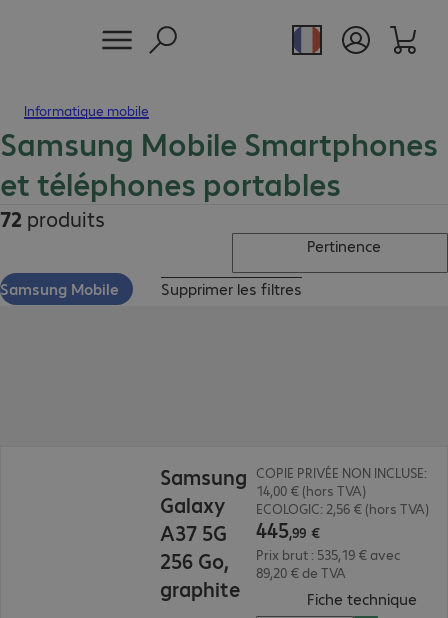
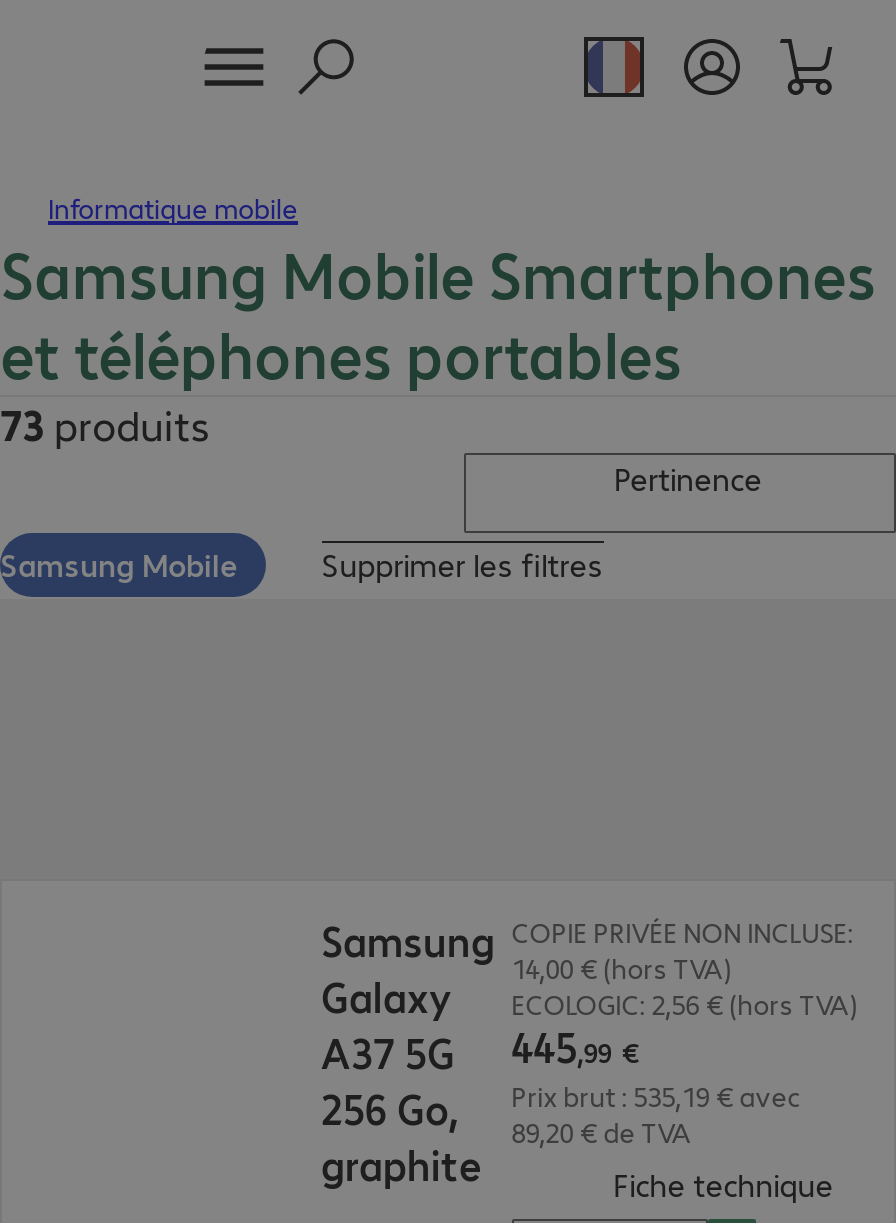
[0,205,105,232] 72 produits -> [0,397,210,451] 73 produits

